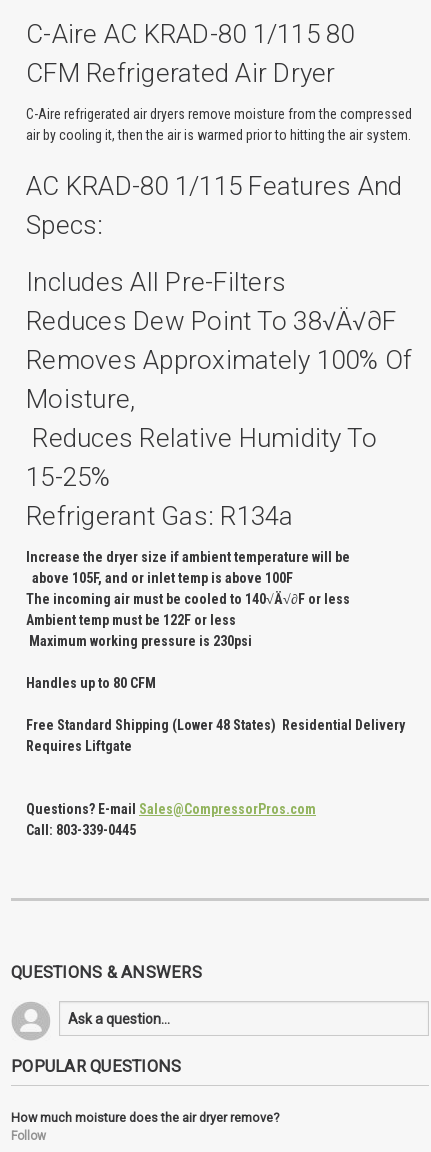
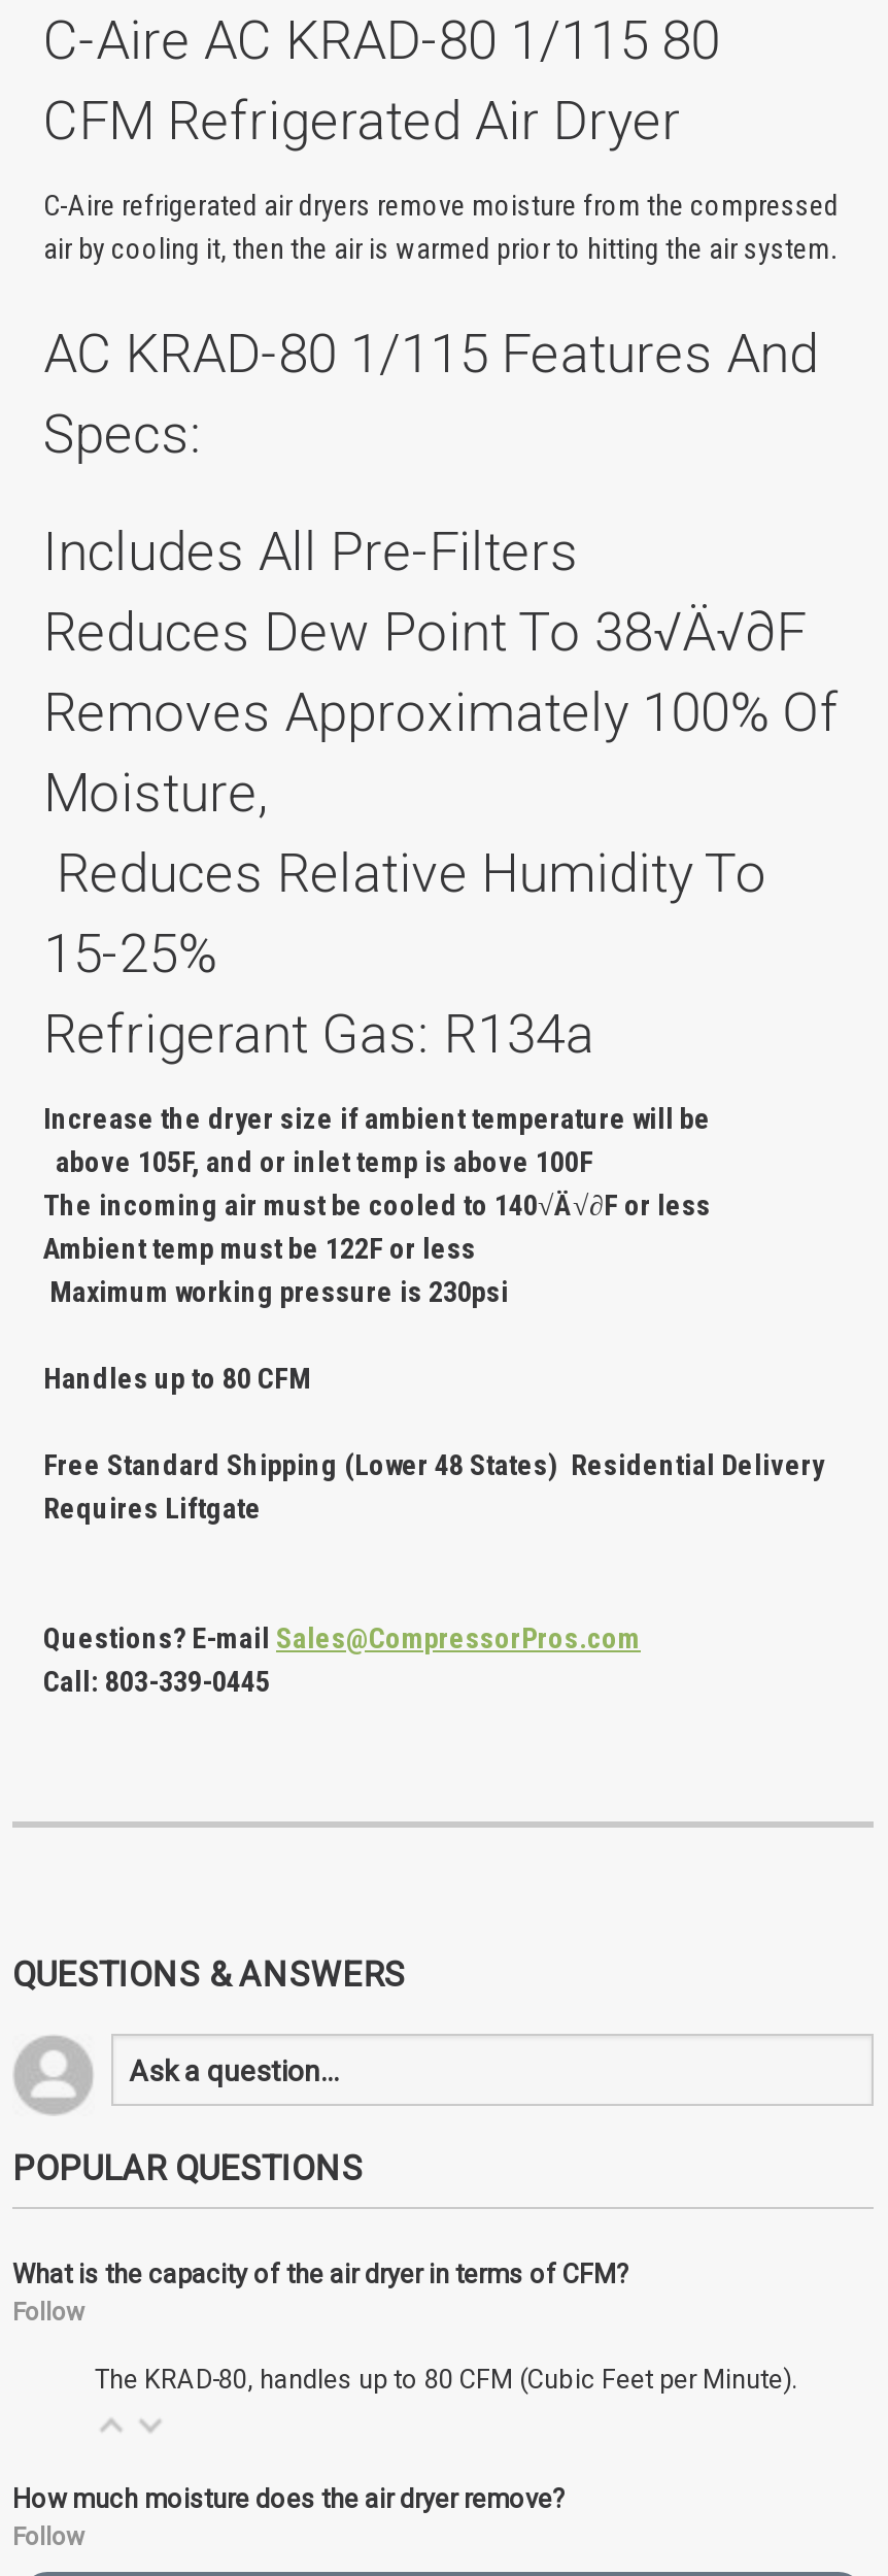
none -> [12,2259,797,2395] What is the capacity of the air dryer in terms of CFM? | Follow | The KRAD-80, handles up to 80 CFM (Cubic Feet per Minute).

